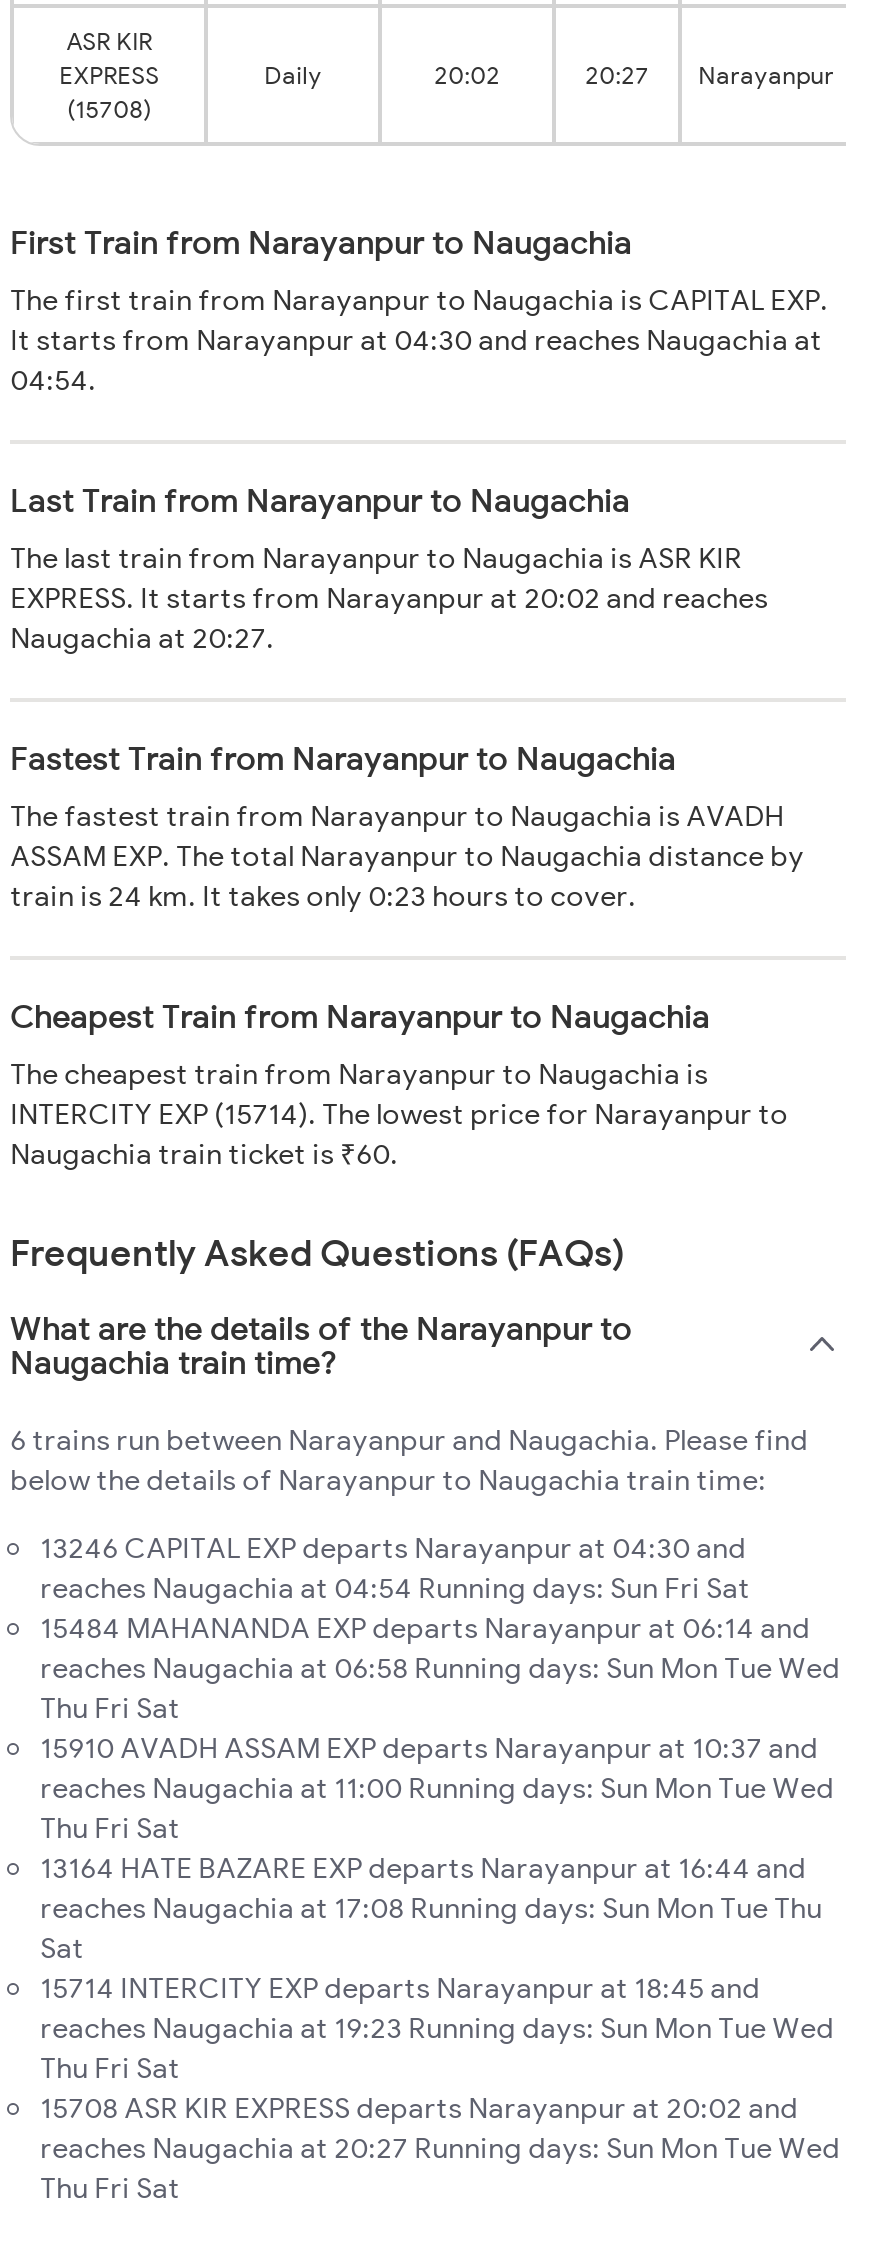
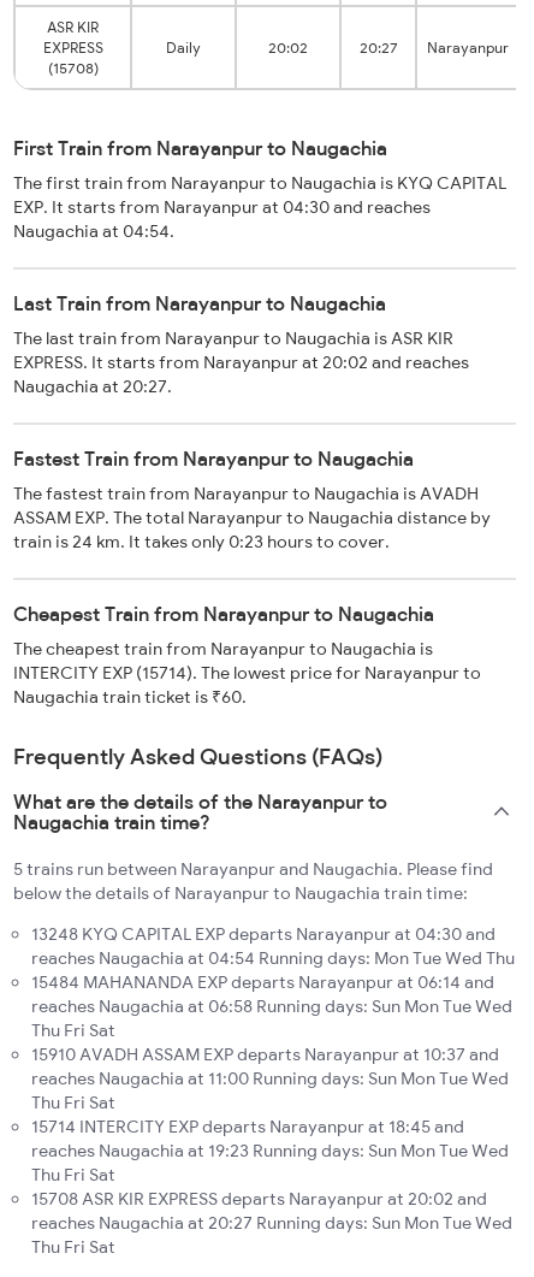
[10,282,828,398] The first train from Narayanpur to Naugachia is CAPITAL EXP. | It starts from Narayanpur at 04:30 and reaches Naugachia at | 04:54. -> [13,172,506,242] The first train from Narayanpur to Naugachia is KYQ CAPITAL | EXP. It starts from Narayanpur at 04:30 and reaches | Naugachia at 04:54.
[10,1422,808,1458] 6 trains run between Narayanpur and Naugachia. Please find -> [13,858,493,880] 5 trains run between Narayanpur and Naugachia. Please find
[40,1530,750,1606] 13246 CAPITAL EXP departs Narayanpur at 04:30 and | reaches Naugachia at 04:54 Running days: Sun Fri Sat -> [31,923,515,969] 13248 KYQ CAPITAL EXP departs Narayanpur at 04:30 and | reaches Naugachia at 04:54 Running days: Mon Tue Wed Thu
[40,1850,822,1966] 13164 HATE BAZARE EXP departs Narayanpur at 16:44 and | reaches Naugachia at 17:08 Running days: Sun Mon Tue Thu | Sat -> none

